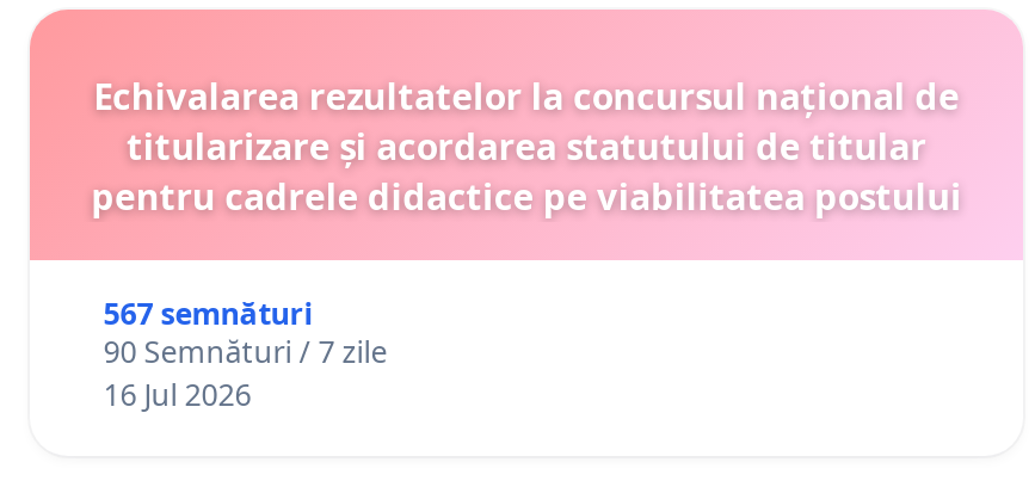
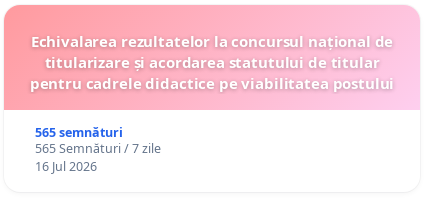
[103,295,313,335] 567 semnături -> [35,124,123,141] 565 semnături
[103,333,387,373] 90 Semnături / 7 zile -> [35,140,161,157] 565 Semnături / 7 zile

